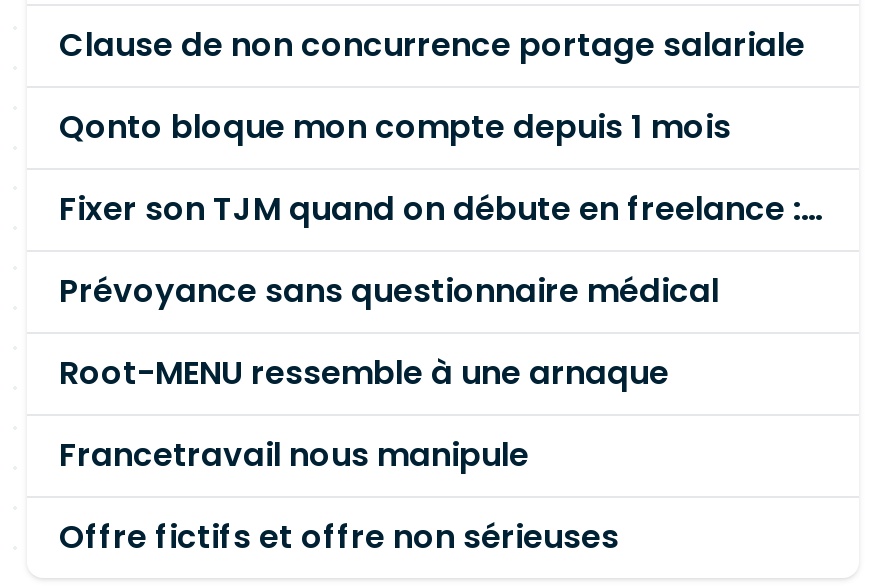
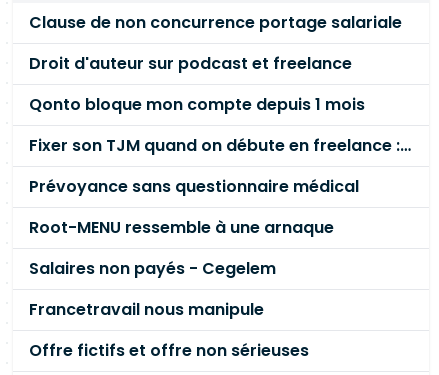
none -> [29,52,352,75] Droit d'auteur sur podcast et freelance
none -> [29,257,276,280] Salaires non payés - Cegelem

